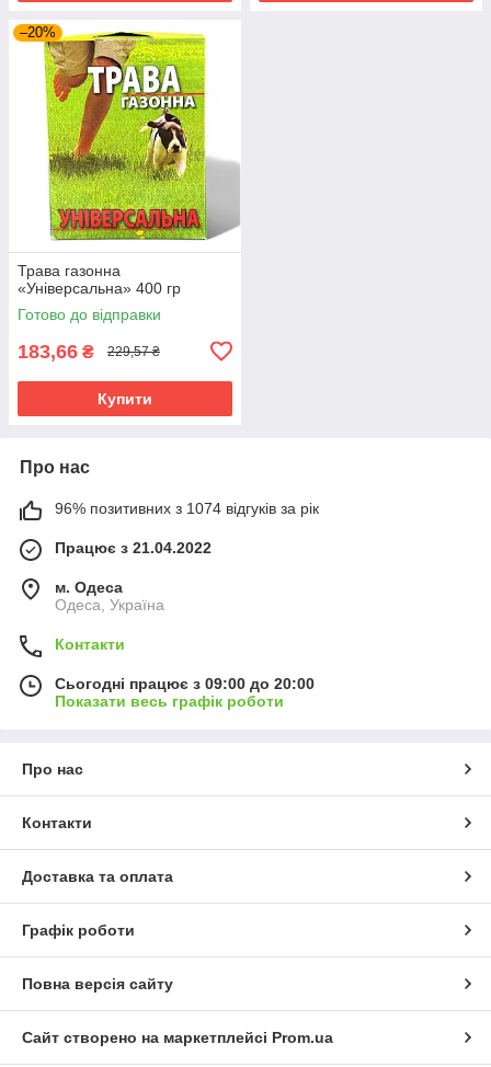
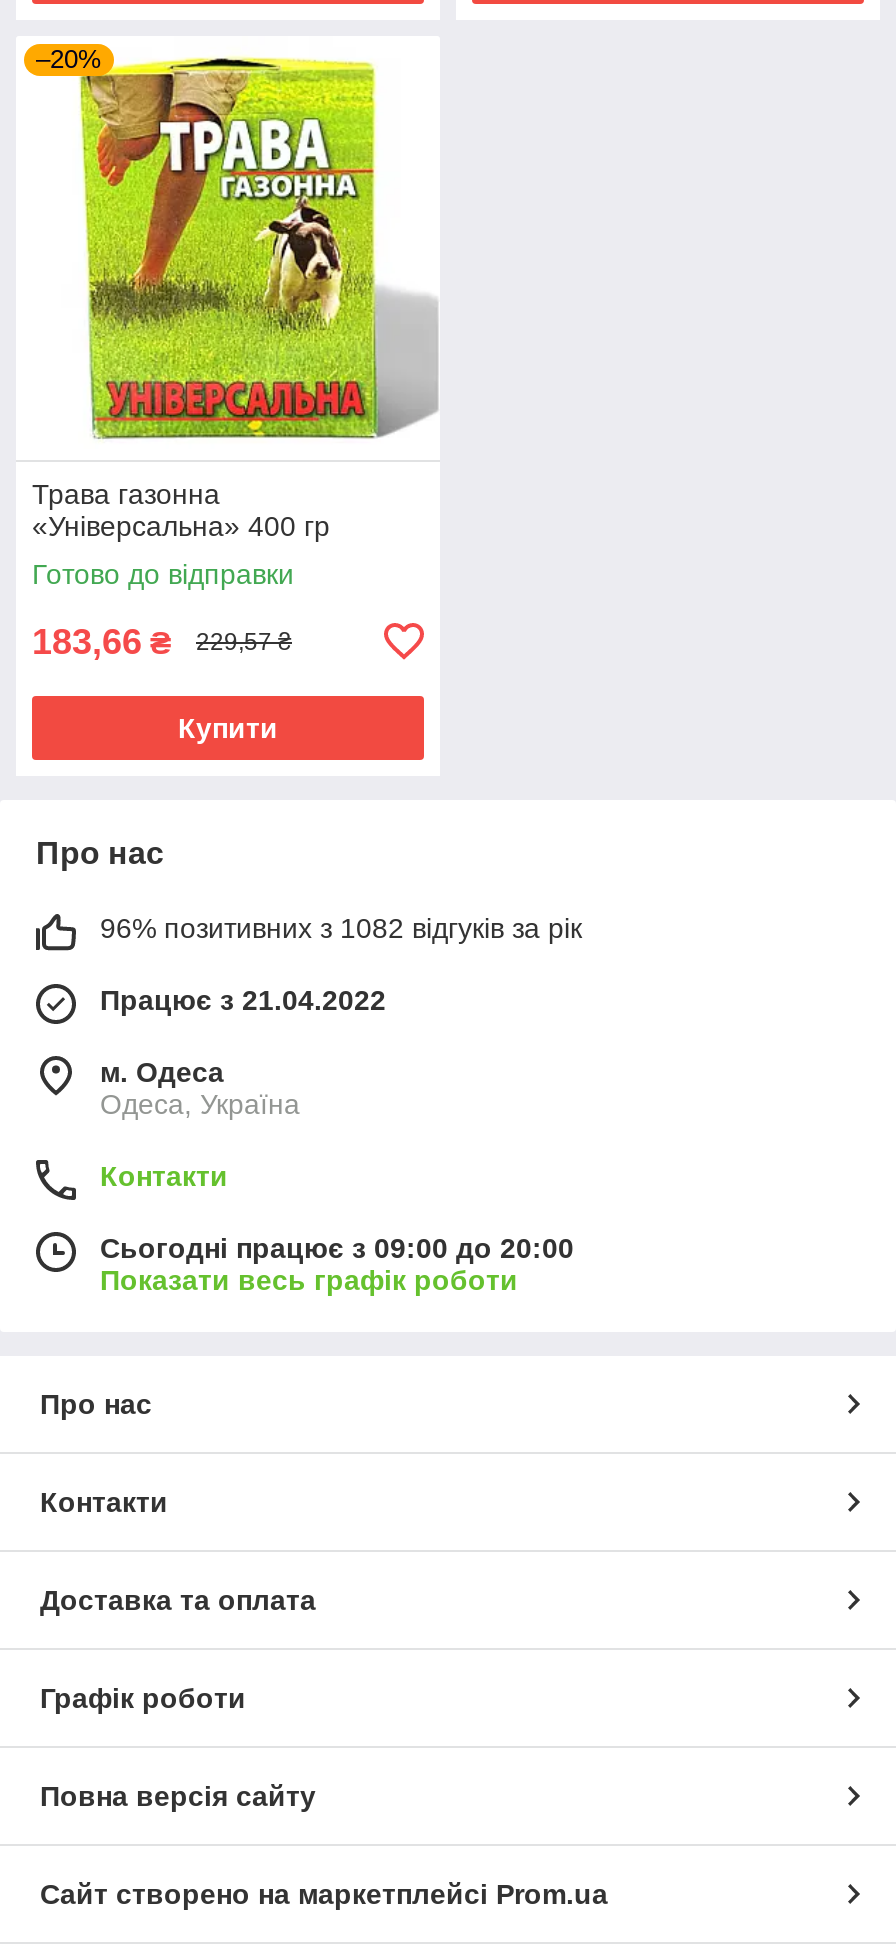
[55,499,319,517] 96% позитивних з 1074 відгуків за рік -> [100,911,582,943] 96% позитивних з 1082 відгуків за рік

